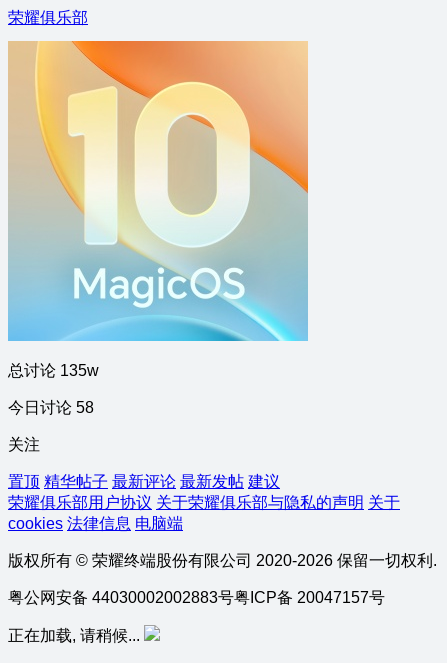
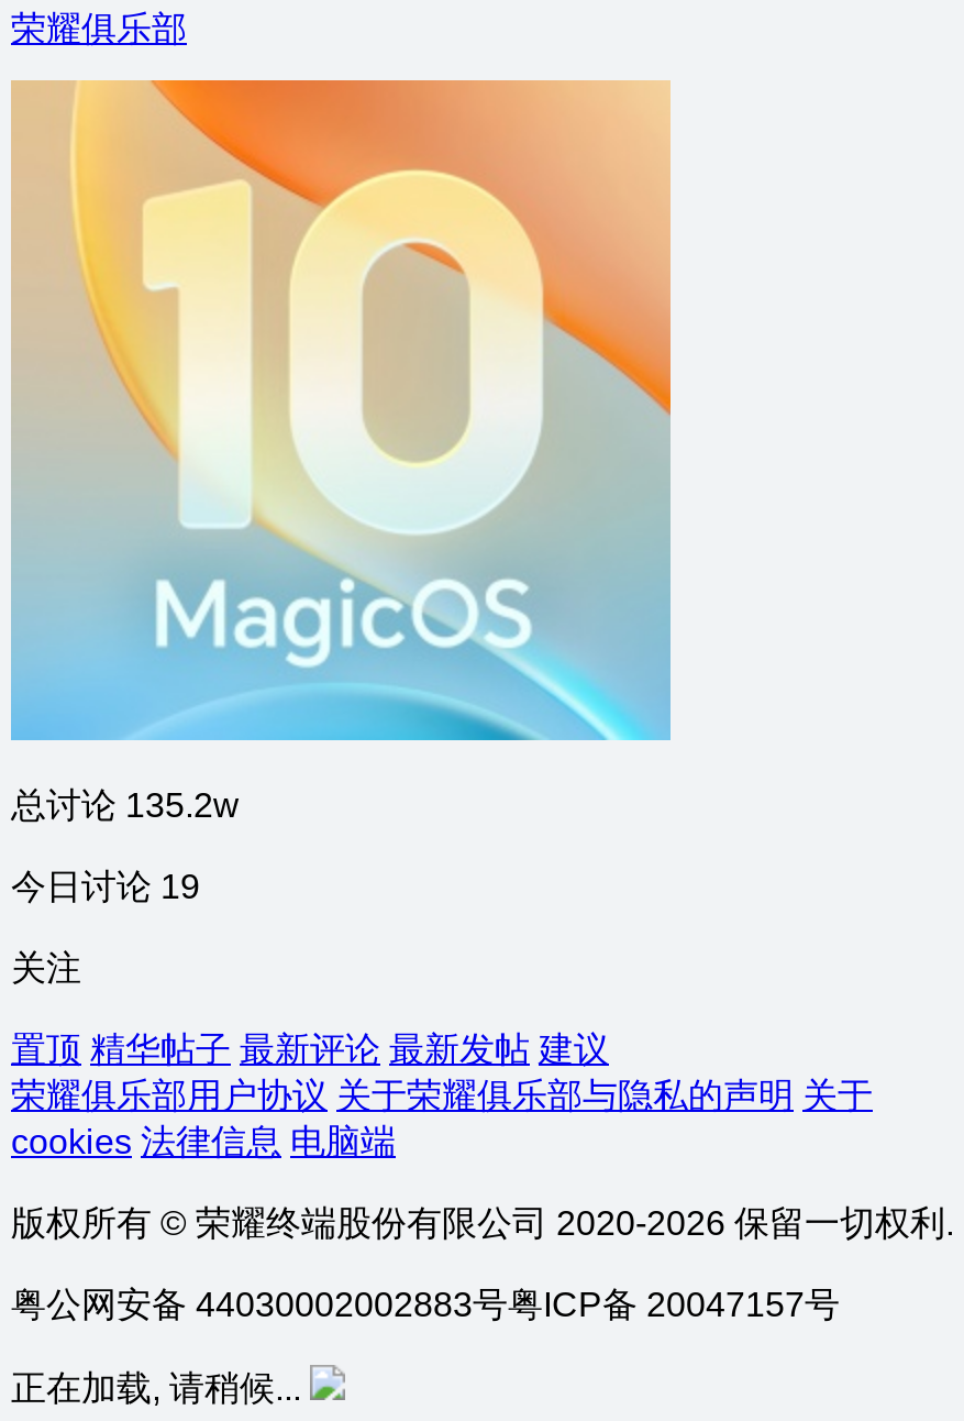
[8,362,99,379] 总讨论 135w -> [11,786,240,824] 总讨论 135.2w
[8,399,94,416] 今日讨论 58 -> [11,868,200,905] 今日讨论 19

